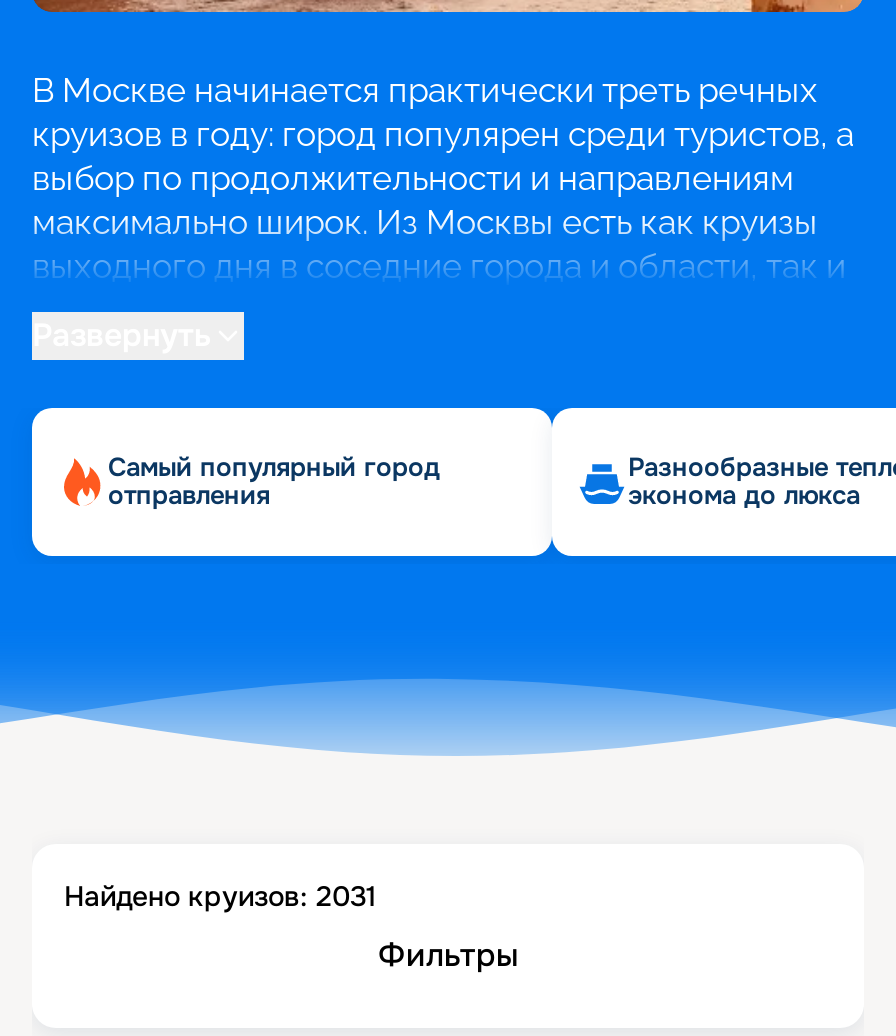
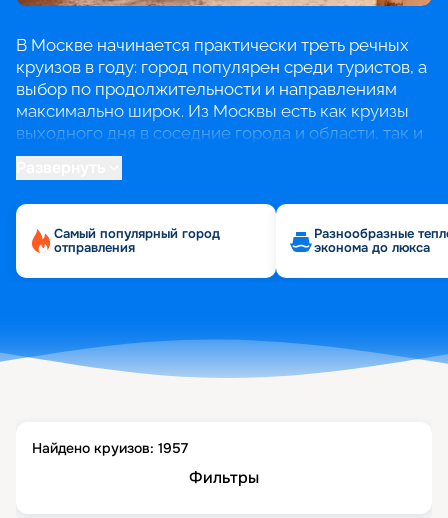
[64,878,376,914] Найдено круизов: 2031 -> [32,439,188,457] Найдено круизов: 1957

